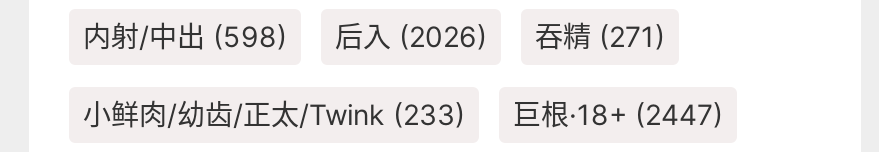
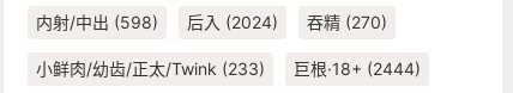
[335,19,487,53] 后入(2026) -> [187,12,278,32] 后入(2024)
[535,19,665,53] 吞精(271) -> [307,12,387,32] 吞精(270)
[83,97,723,131] 小鲜肉/幼齿/正太/Twink (233) 巨根·18+ (2447) -> [36,58,421,78] 小鲜肉/幼齿/正太/Twink (233) 巨根·18+ (2444)

